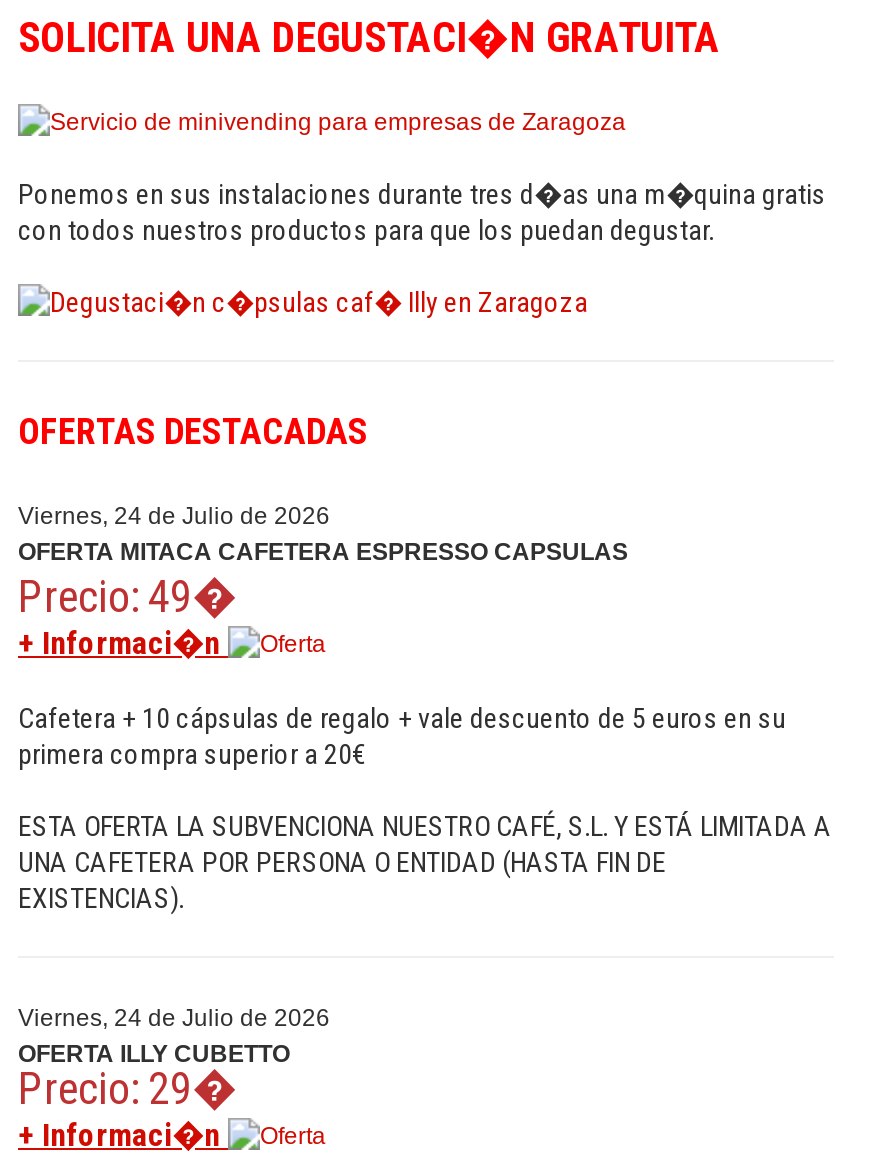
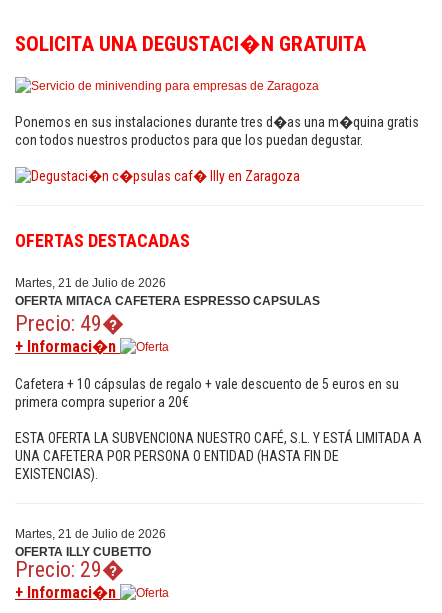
[18,502,330,530] Viernes, 24 de Julio de 2026 -> [15,276,166,290] Martes, 21 de Julio de 2026
[18,1004,330,1032] Viernes, 24 de Julio de 2026 -> [15,527,166,541] Martes, 21 de Julio de 2026

